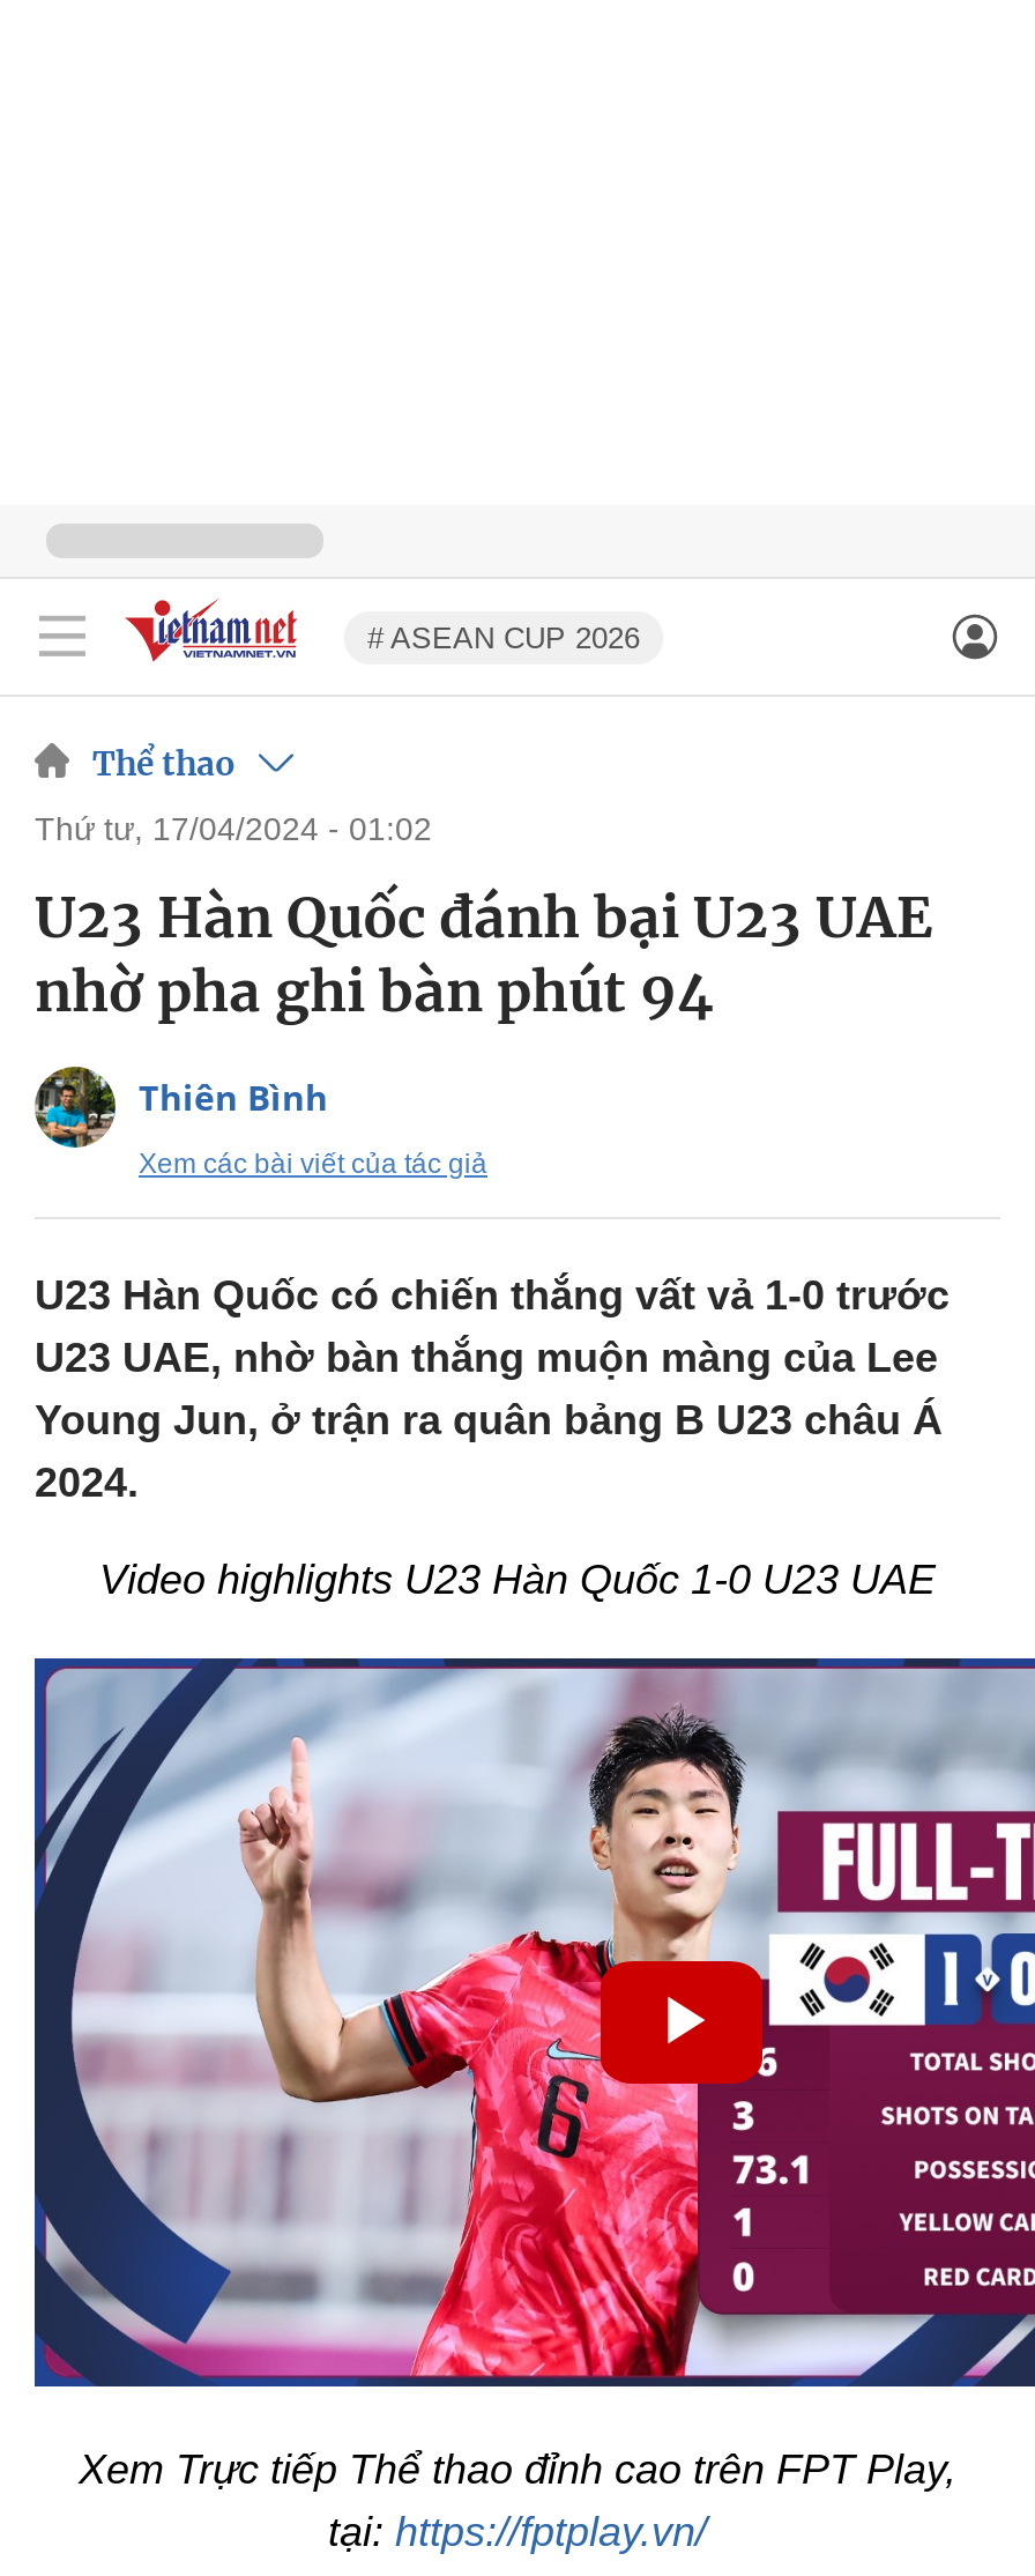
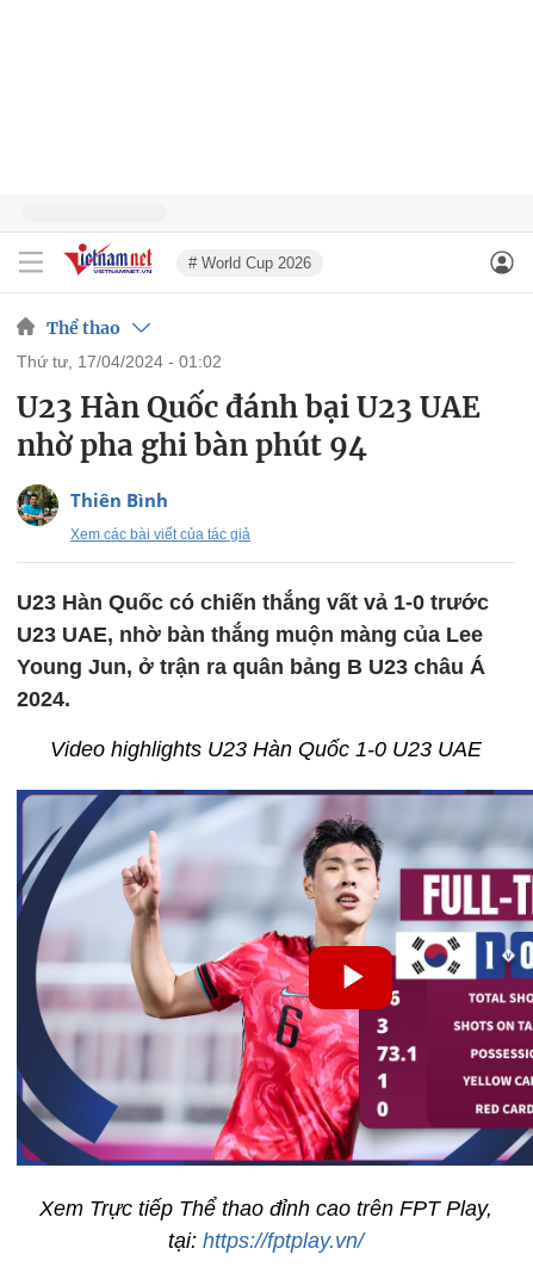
[367,619,640,654] # ASEAN CUP 2026 -> [188,254,311,271] # World Cup 2026

